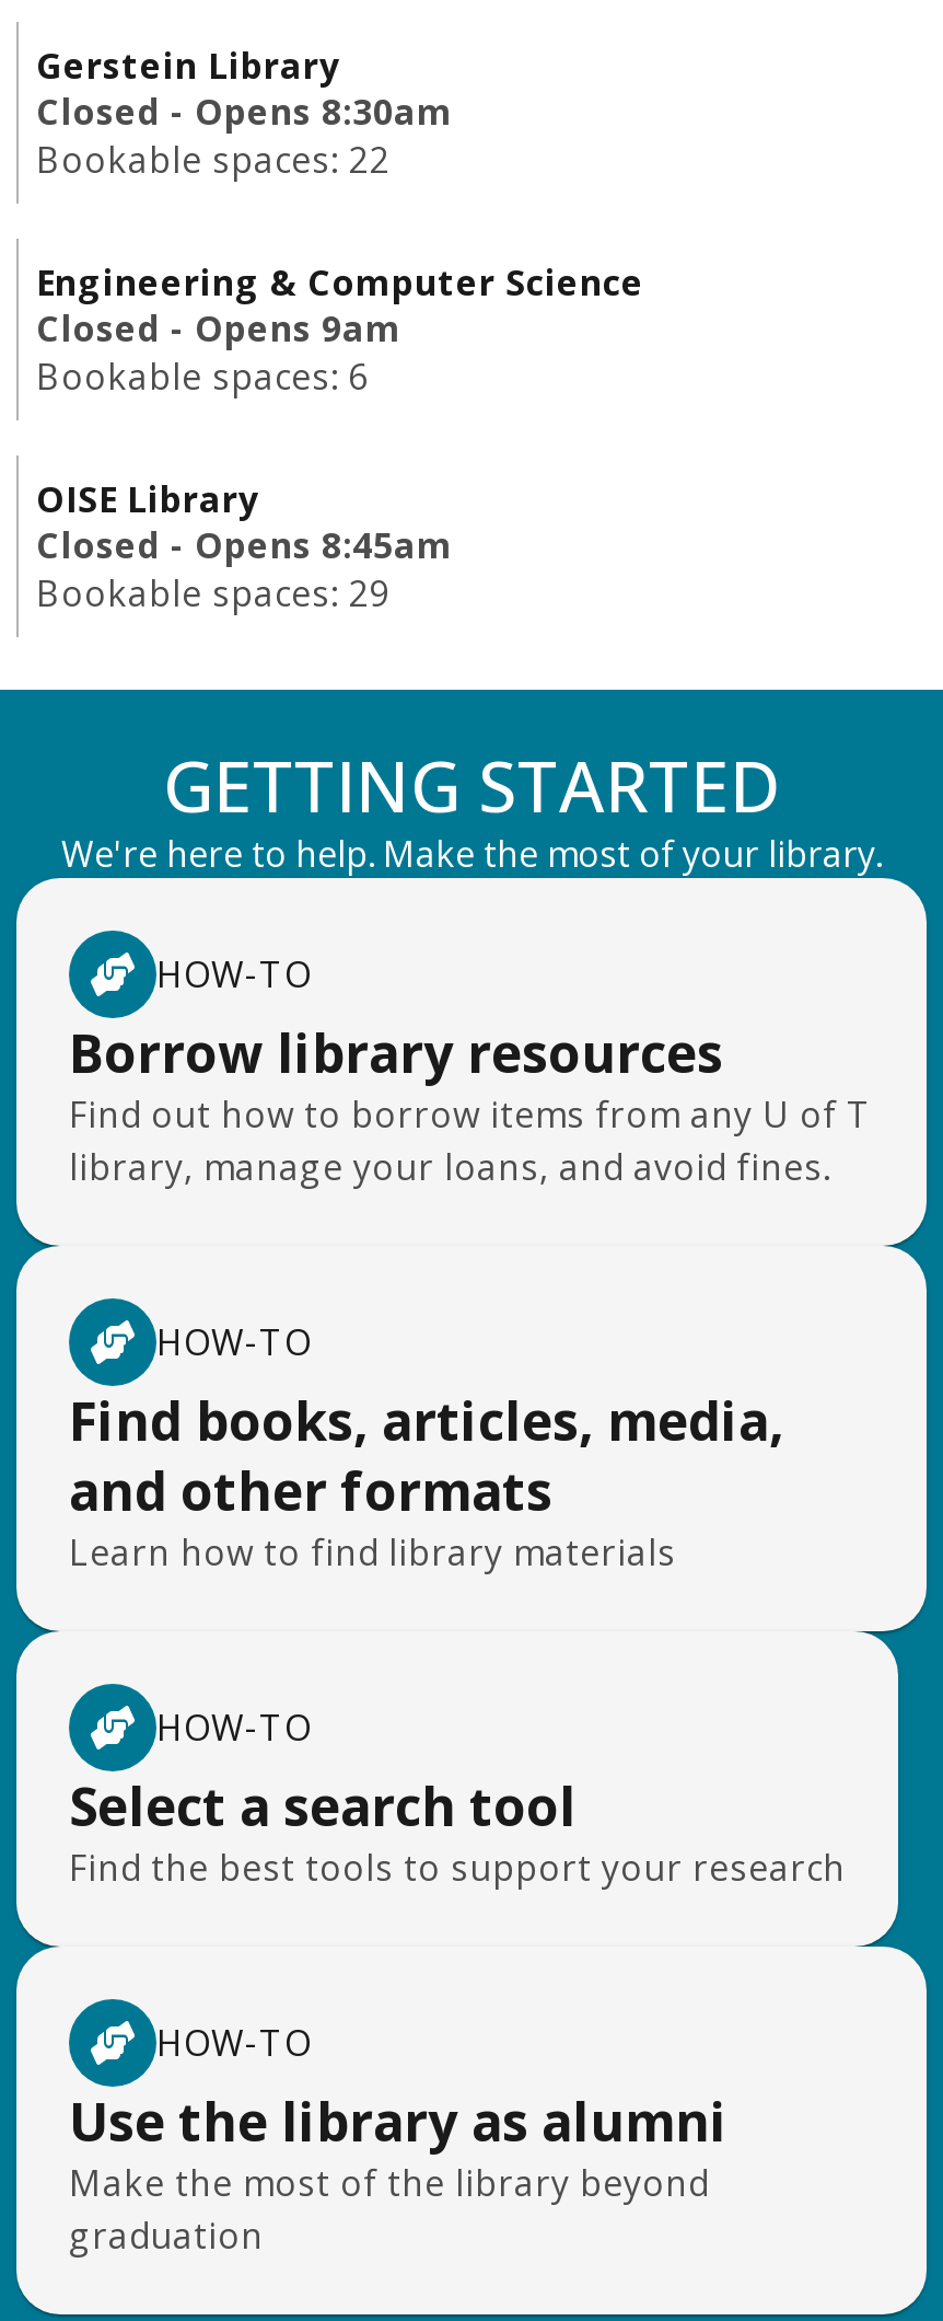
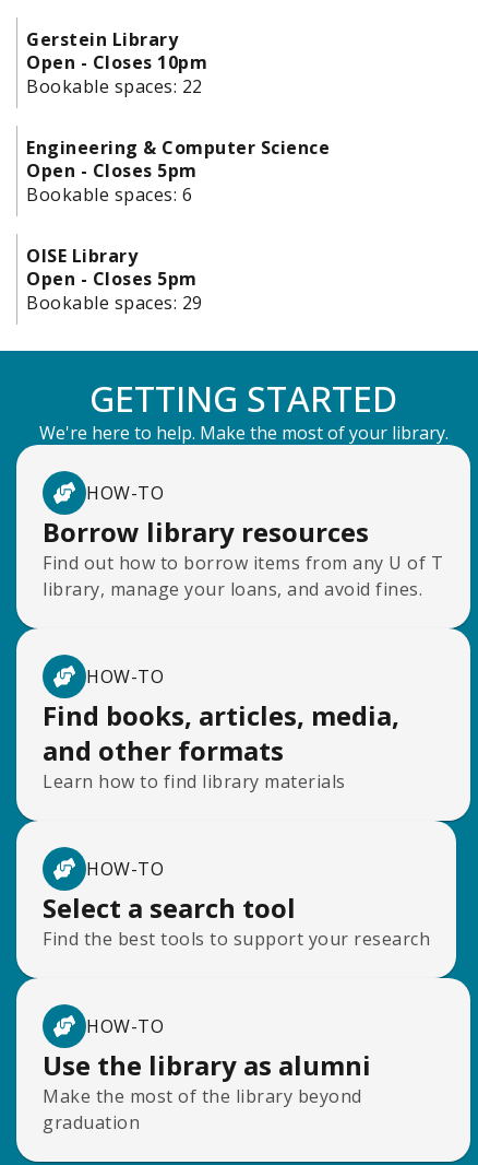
[36,87,453,135] Closed - Opens 8:30am -> [26,50,207,74] Open - Closes 10pm
[36,303,401,352] Closed - Opens 9am -> [26,158,197,182] Open - Closes 5pm
[36,520,453,568] Closed - Opens 8:45am -> [26,266,197,290] Open - Closes 5pm

